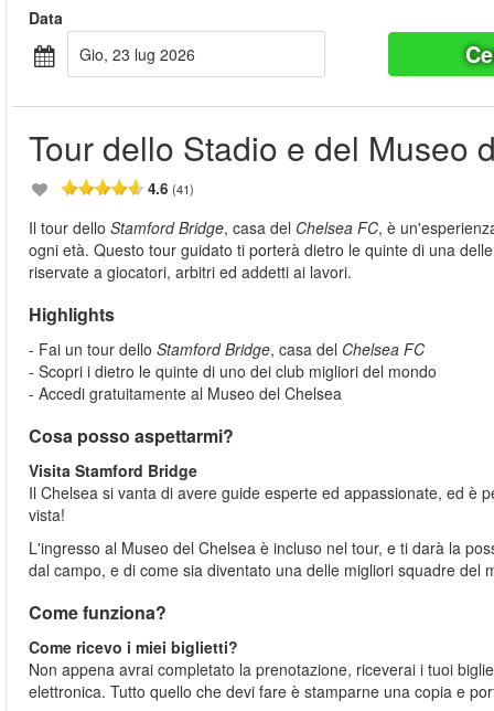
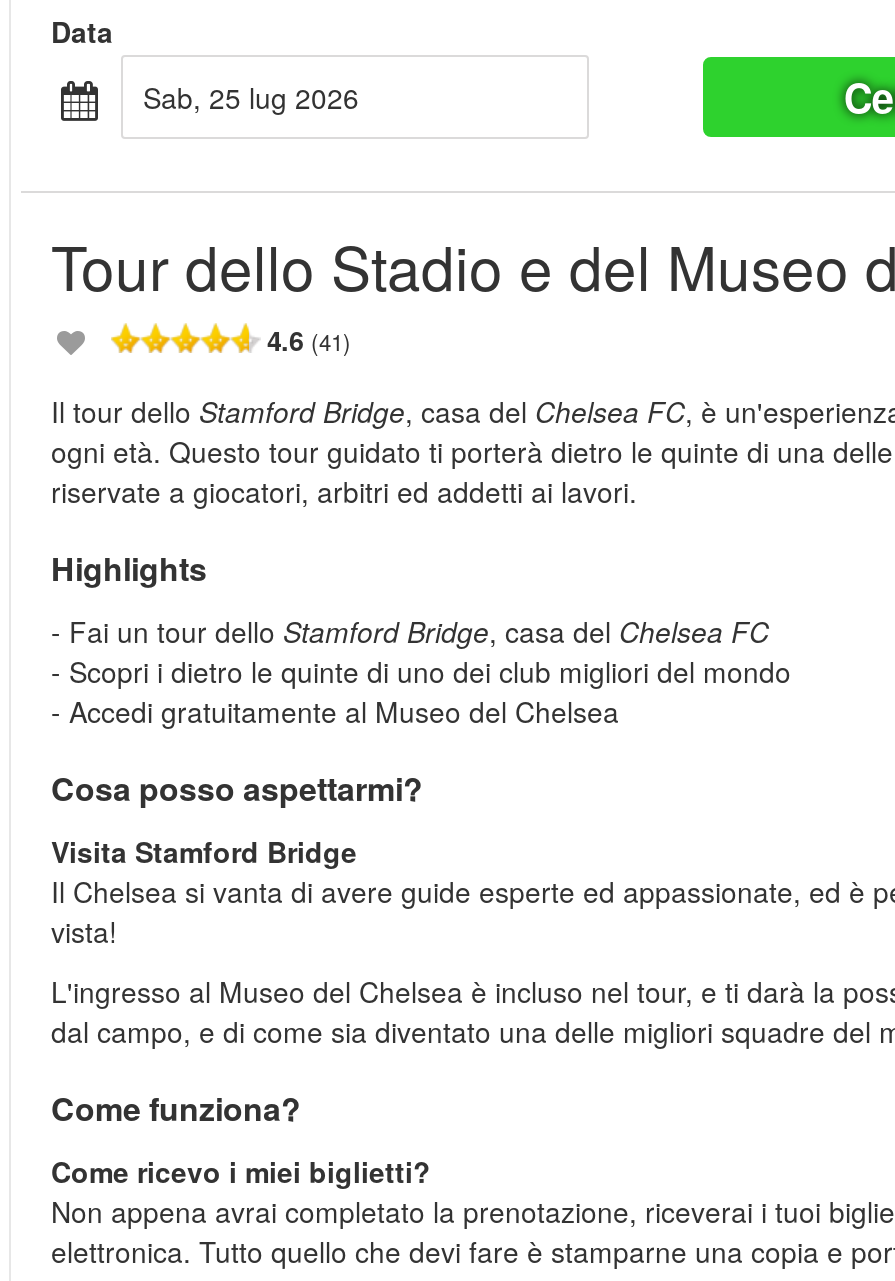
[92,43,195,65] gio, 23 lug 2026 -> [161,77,359,117] sab, 25 lug 2026

